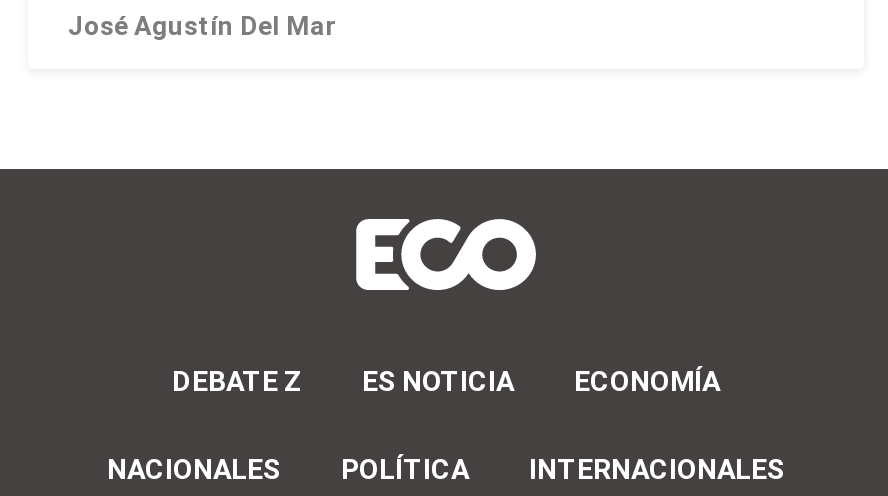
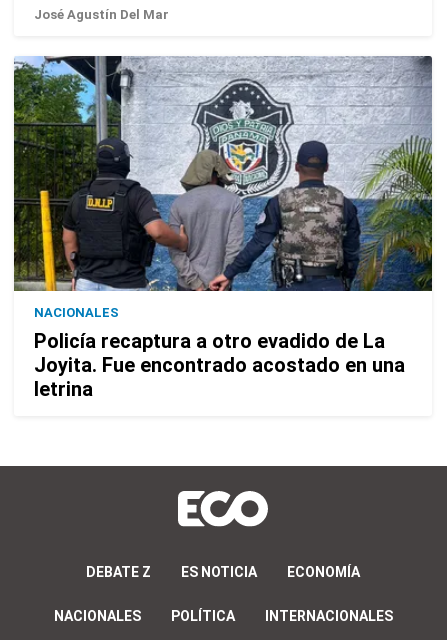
none -> [13,55,433,401] [image] | NACIONALES | Policía recaptura a otro evadido de La | Joyita. Fue encontrado acostado en una | letrina

